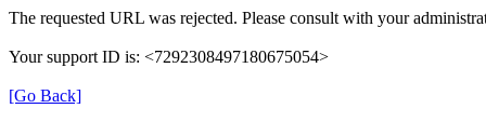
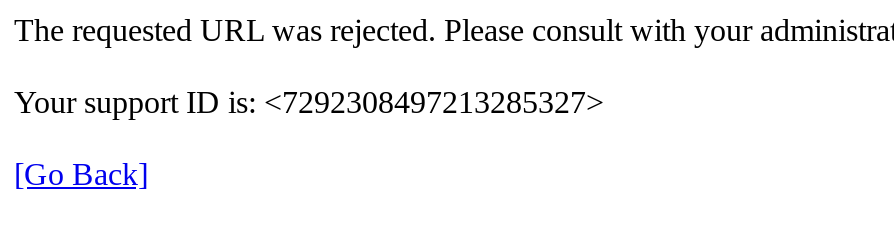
[9,48,329,66] Your support ID is: <7292308497180675054> -> [14,85,604,119] Your support ID is: <7292308497213285327>

